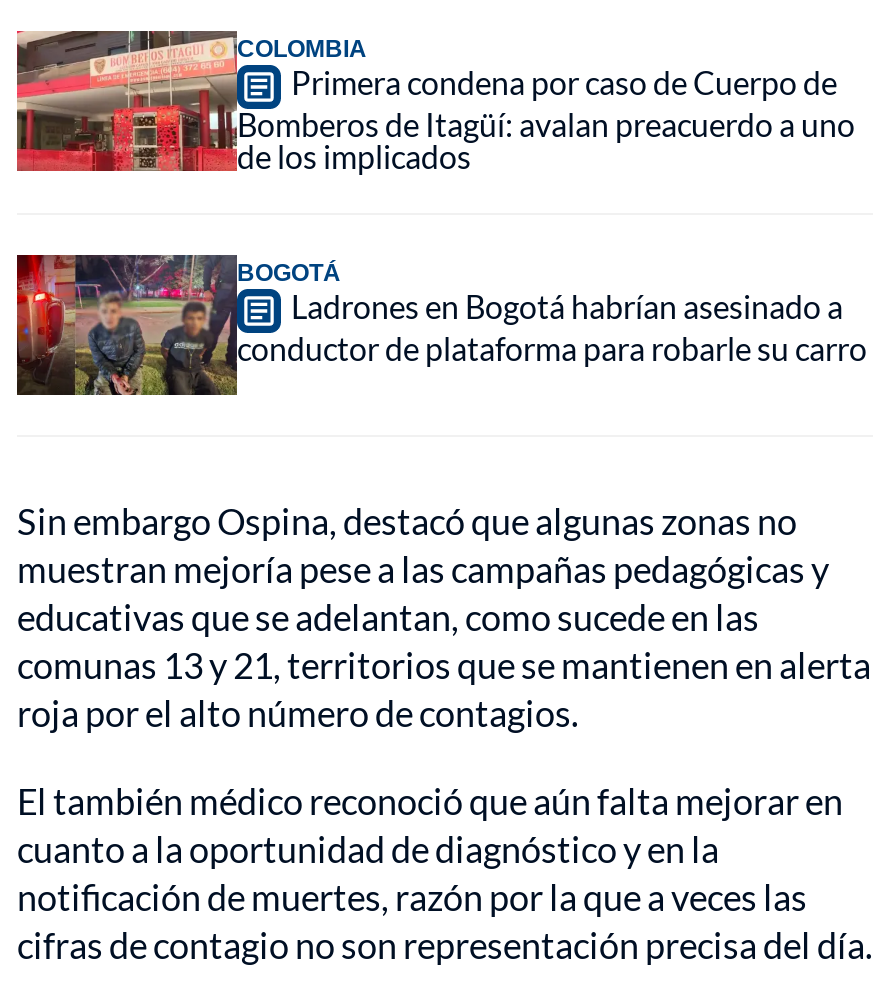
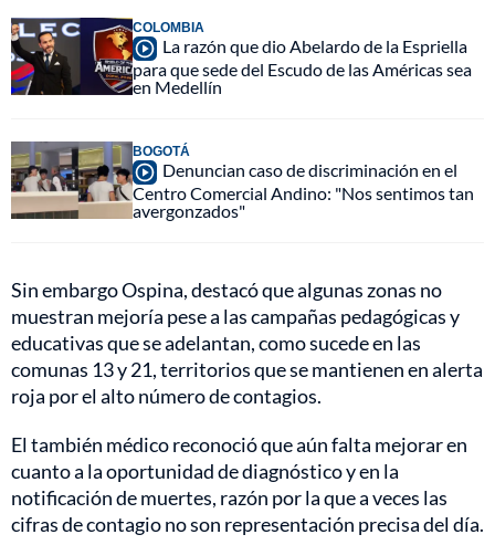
[15,29,855,174] [image] | Primera condena por caso de Cuerpo de | Bomberos de Itagüí: avalan preacuerdo a uno | de los implicados -> [10,17,472,97] [image] | La razón que dio Abelardo de la Espriella | para que sede del Escudo de las Américas sea | en Medellín
[15,253,867,397] [image] | Ladrones en Bogotá habrían asesinado a | conductor de plataforma para robarle su carro -> [10,140,474,221] [image] | Denuncian caso de discriminación en el | Centro Comercial Andino: "Nos sentimos tan | avergonzados"

